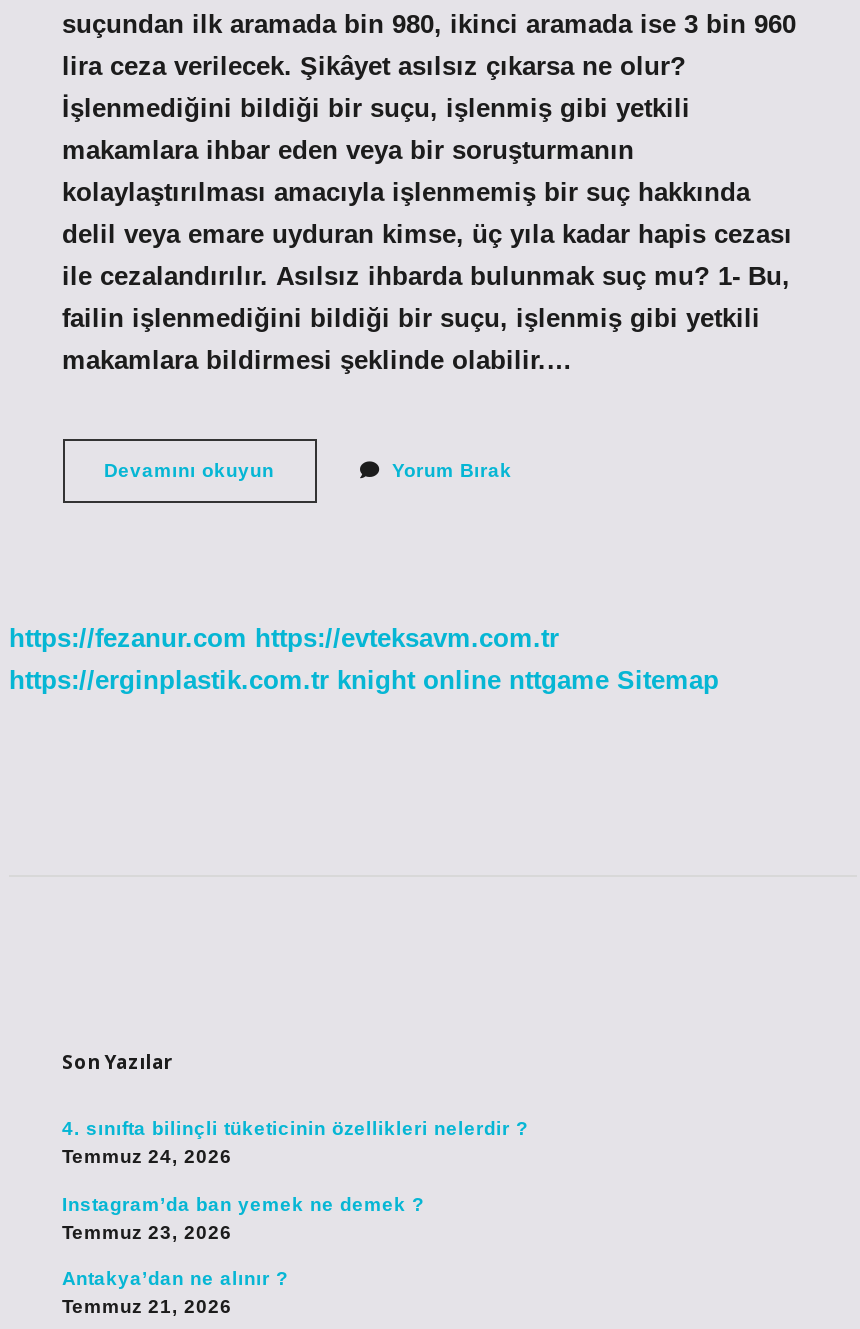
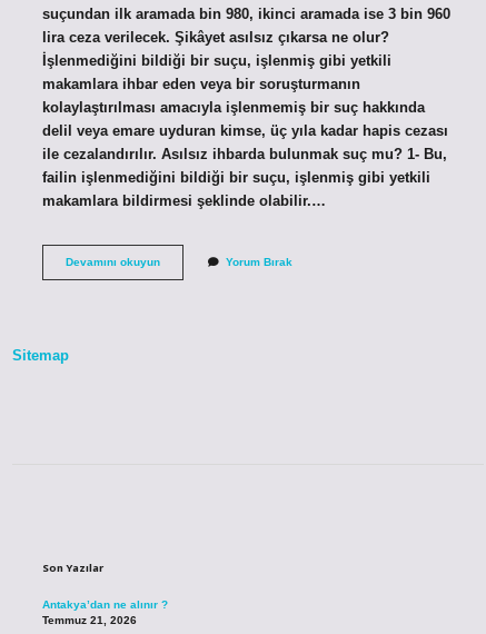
[9,624,719,696] https://fezanur.com https://evteksavm.com.tr | https://erginplastik.com.tr knight online nttgame Sitemap -> [12,347,69,364] Sitemap
[62,1118,528,1243] 4. sınıfta bilinçli tüketicinin özellikleri nelerdir ? | Temmuz 24, 2026 | Instagram’da ban yemek ne demek ? | Temmuz 23, 2026 -> none

